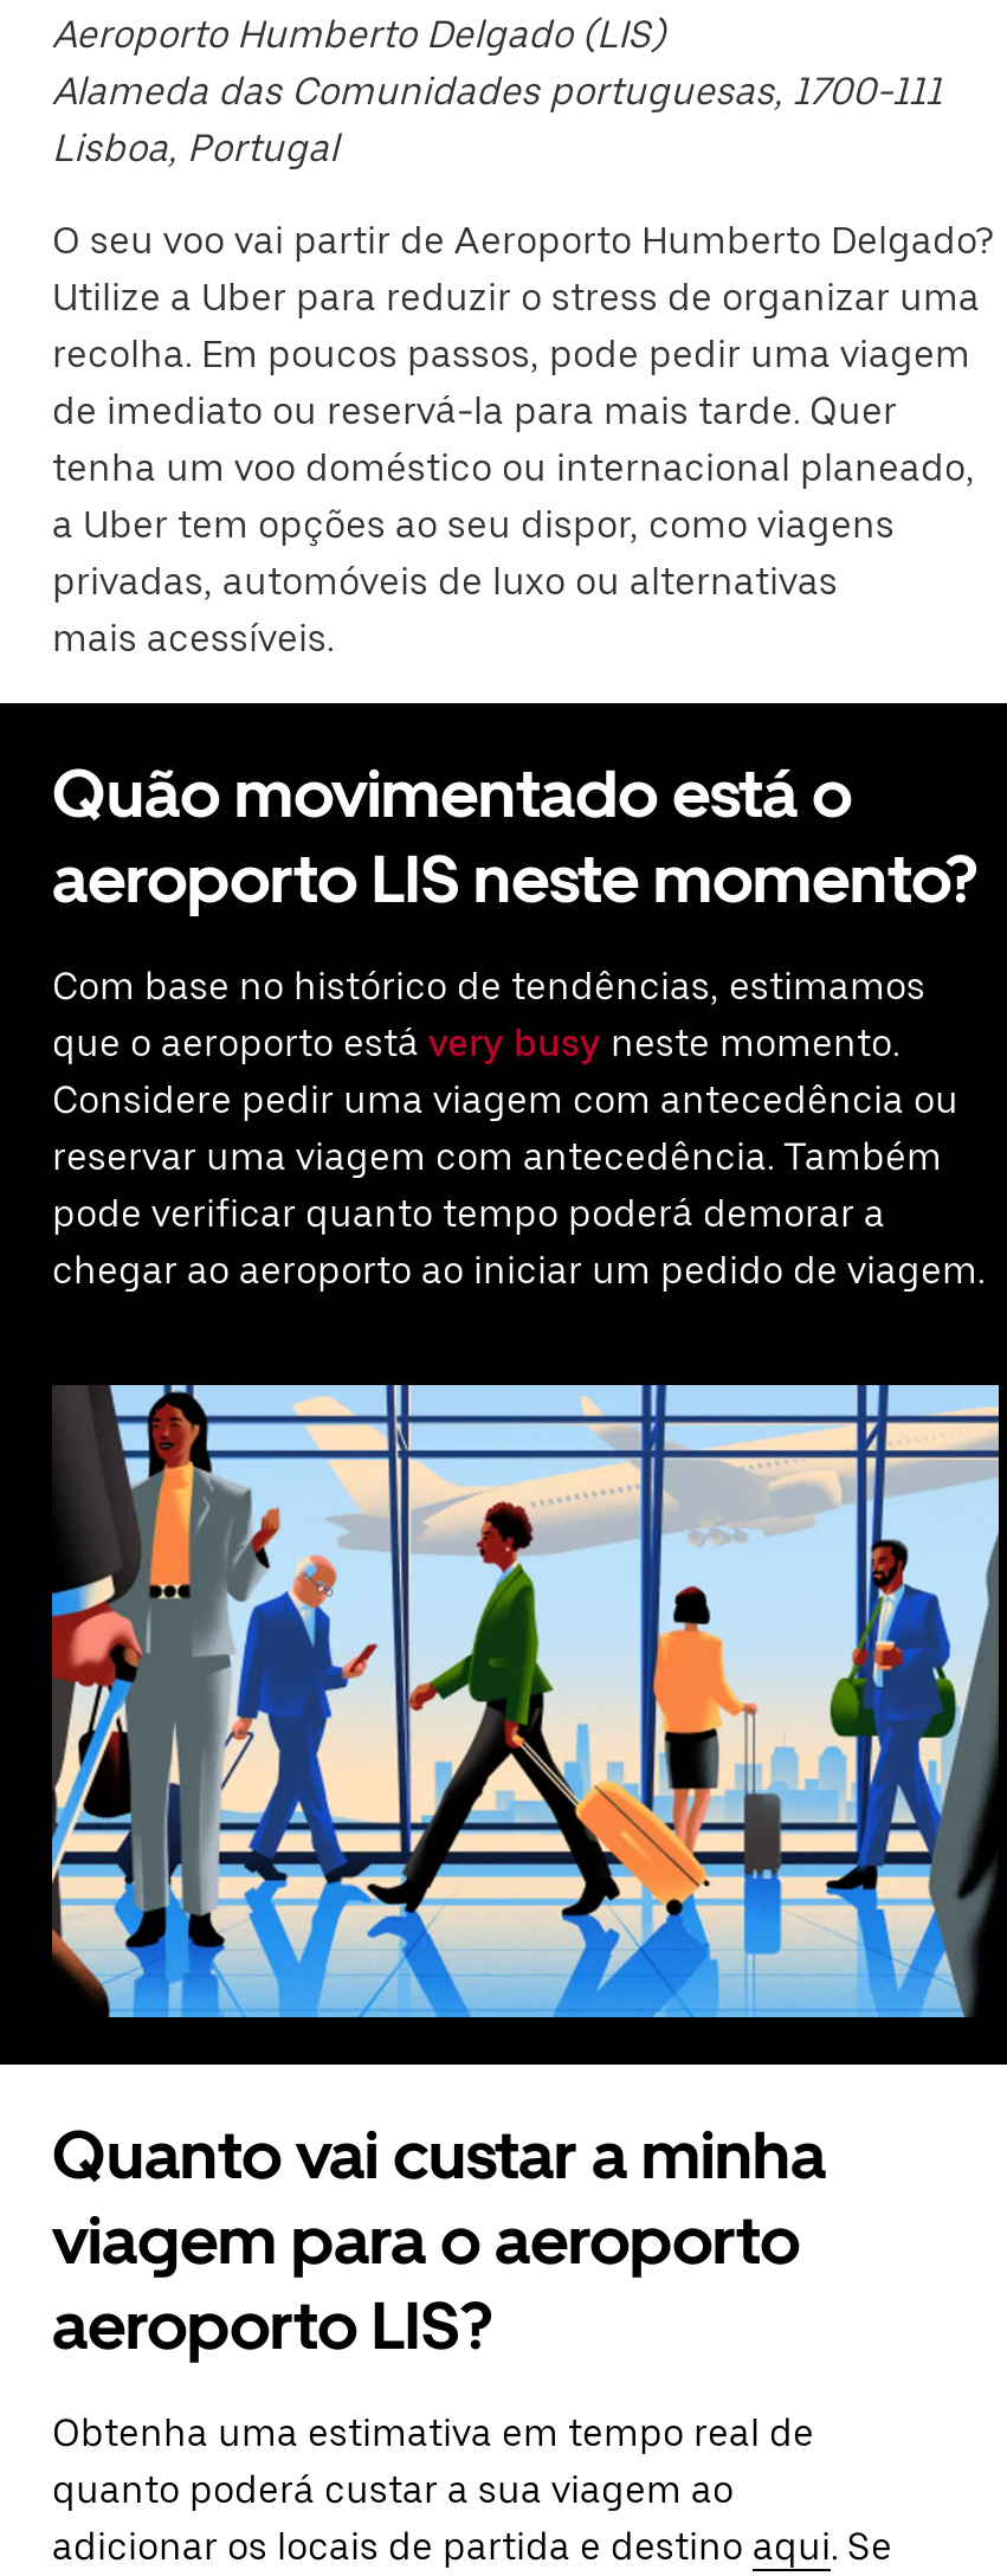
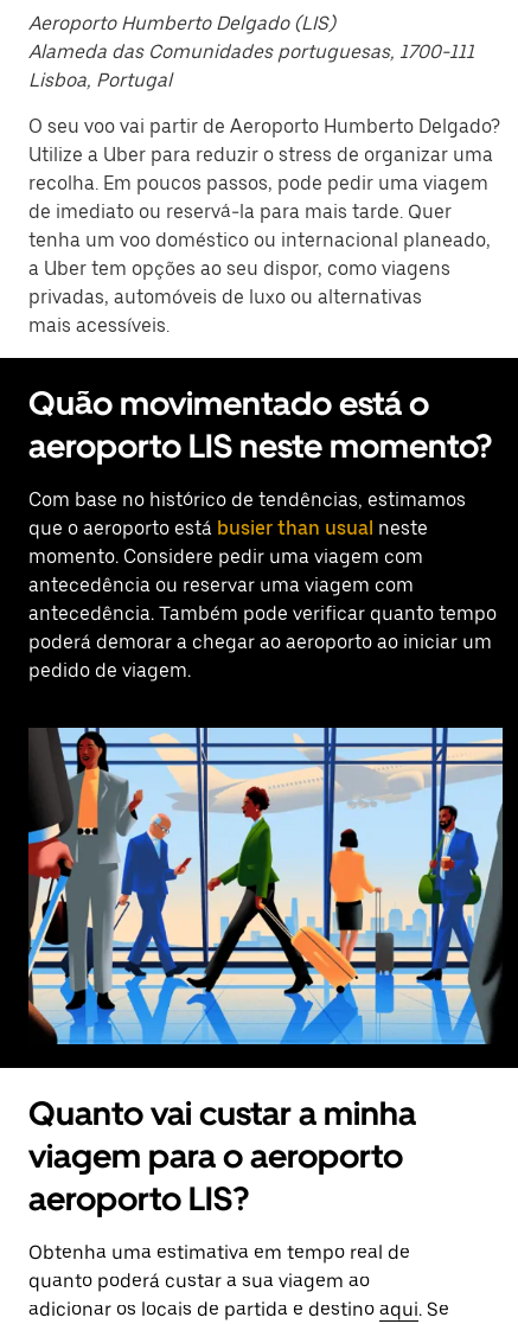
[52,1020,985,1293] que o aeroporto está very busy neste momento. | Considere pedir uma viagem com antecedência ou | reservar uma viagem com antecedência. Também | pode verificar quanto tempo poderá demorar a | chegar ao aeroporto ao iniciar um pedido de viagem. -> [28,517,497,682] que o aeroporto está busier than usual neste | momento. Considere pedir uma viagem com | antecedência ou reservar uma viagem com | antecedência. Também pode verificar quanto tempo | poderá demorar a chegar ao aeroporto ao iniciar um | pedido de viagem.

